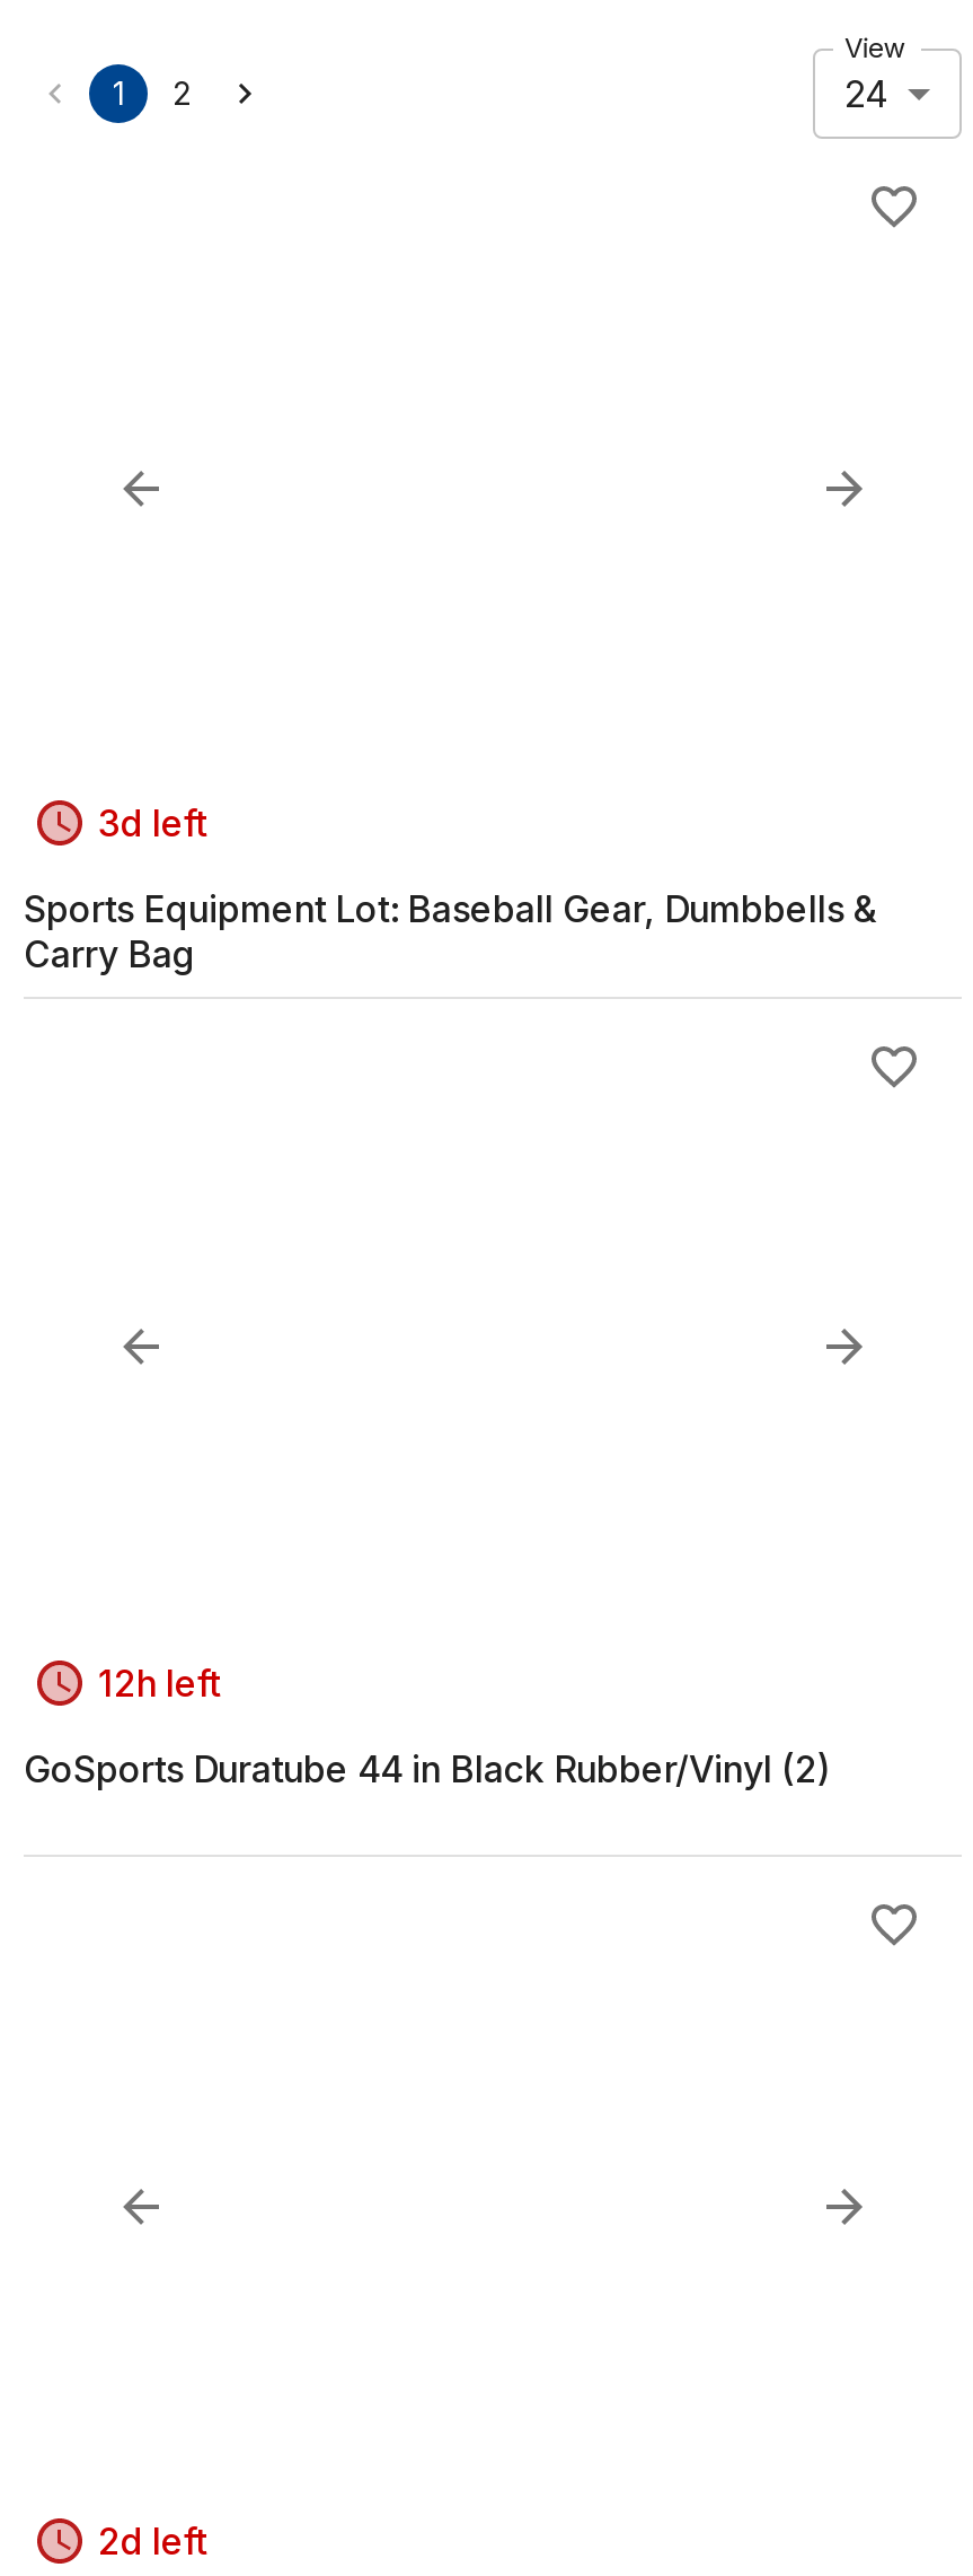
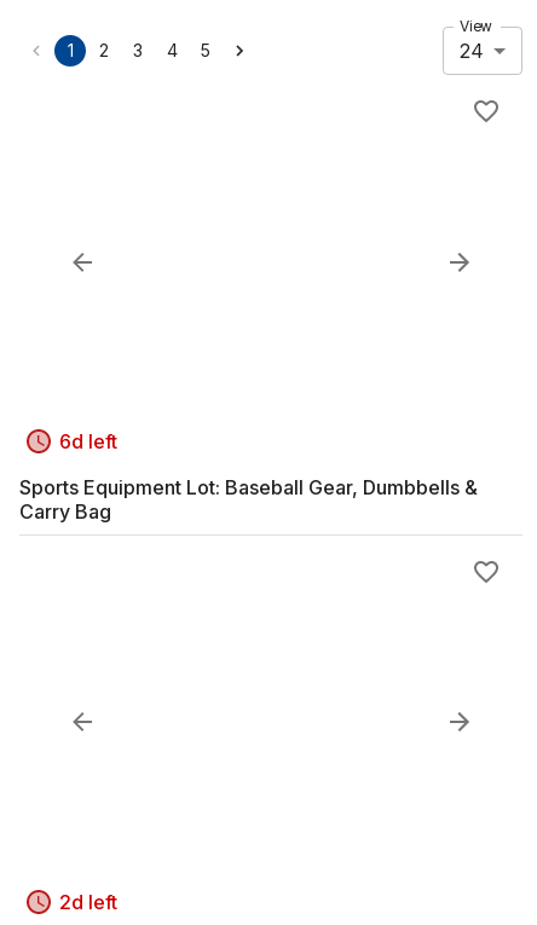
none -> [133,40,210,61] 3 | 4 | 5
[98,800,206,845] 3d left -> [59,429,117,453] 6d left
[24,1660,831,1791] 12h left | GoSports Duratube 44 in Black Rubber/Vinyl (2) -> none

